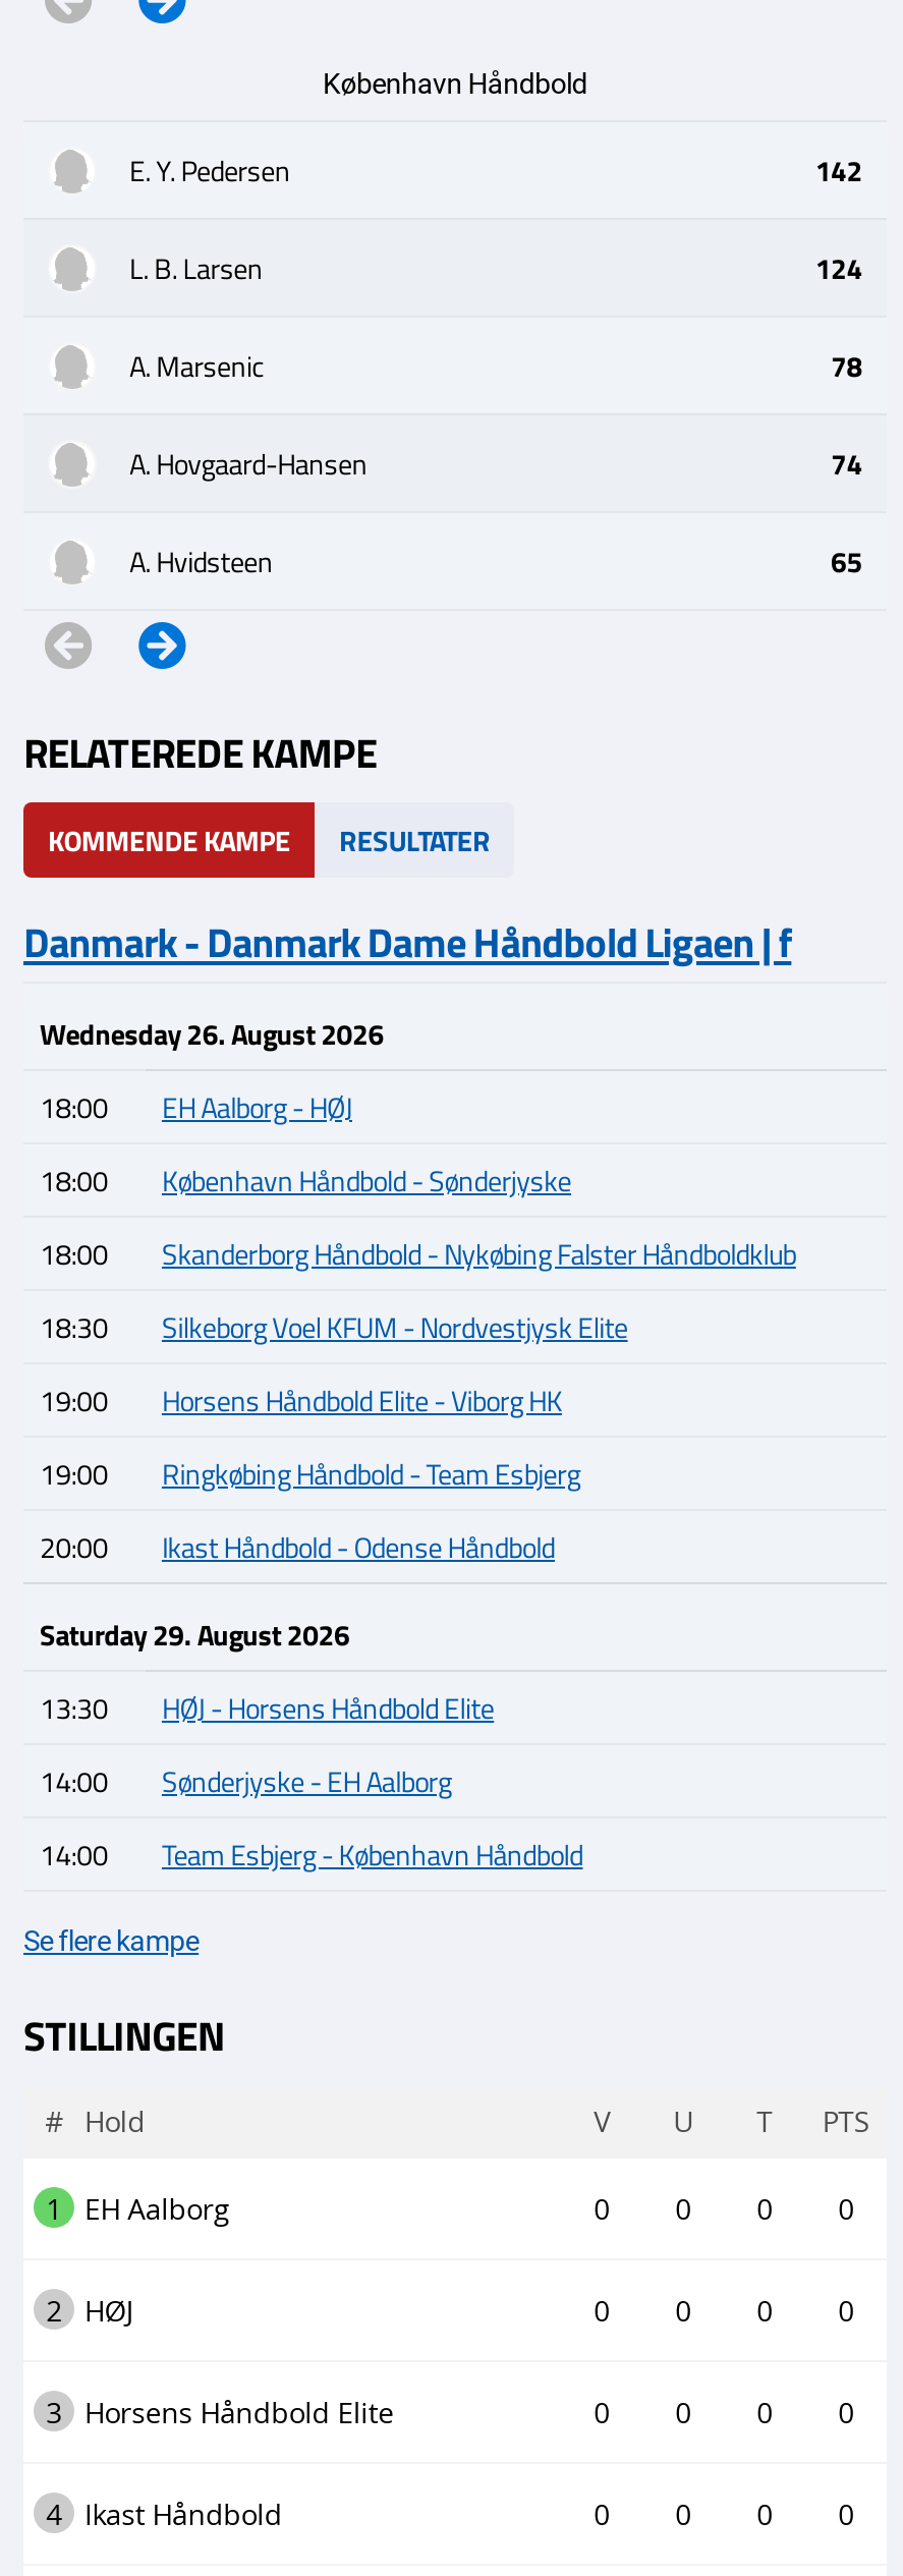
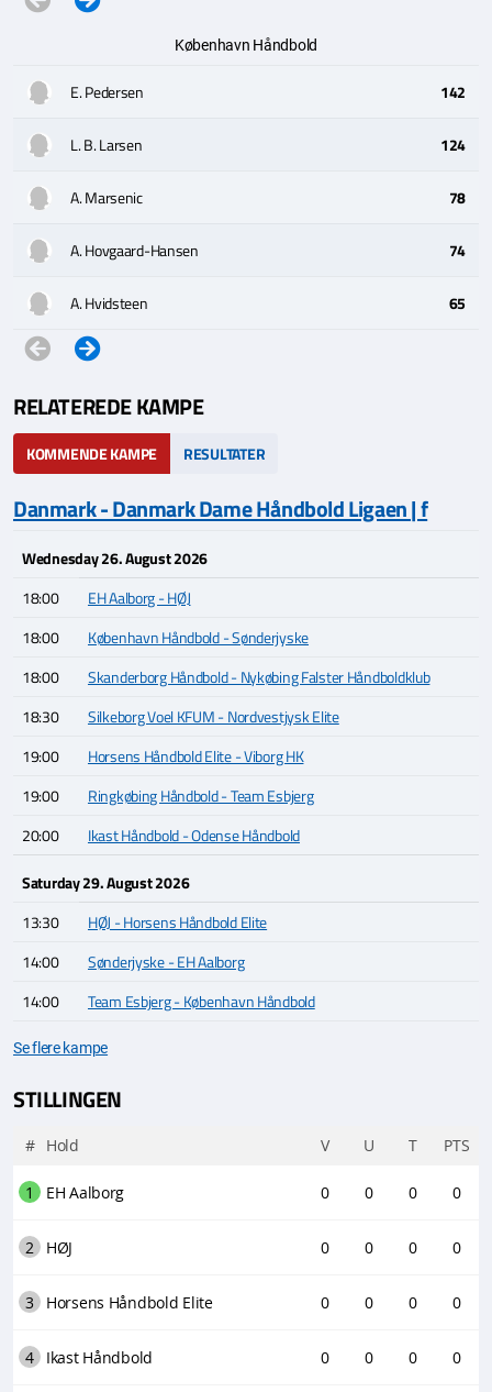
[129,149,290,192] E. Y. Pedersen -> [70,80,144,103] E. Pedersen

